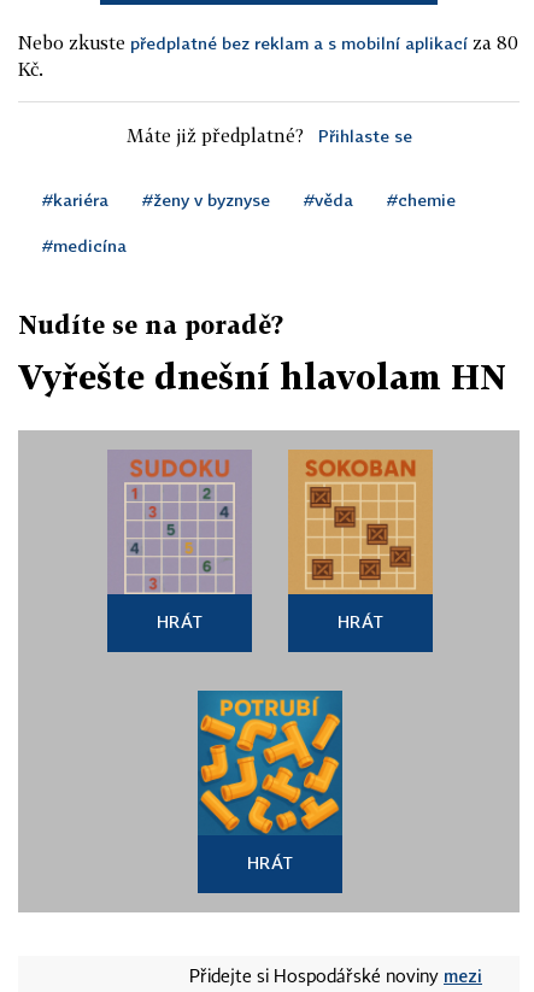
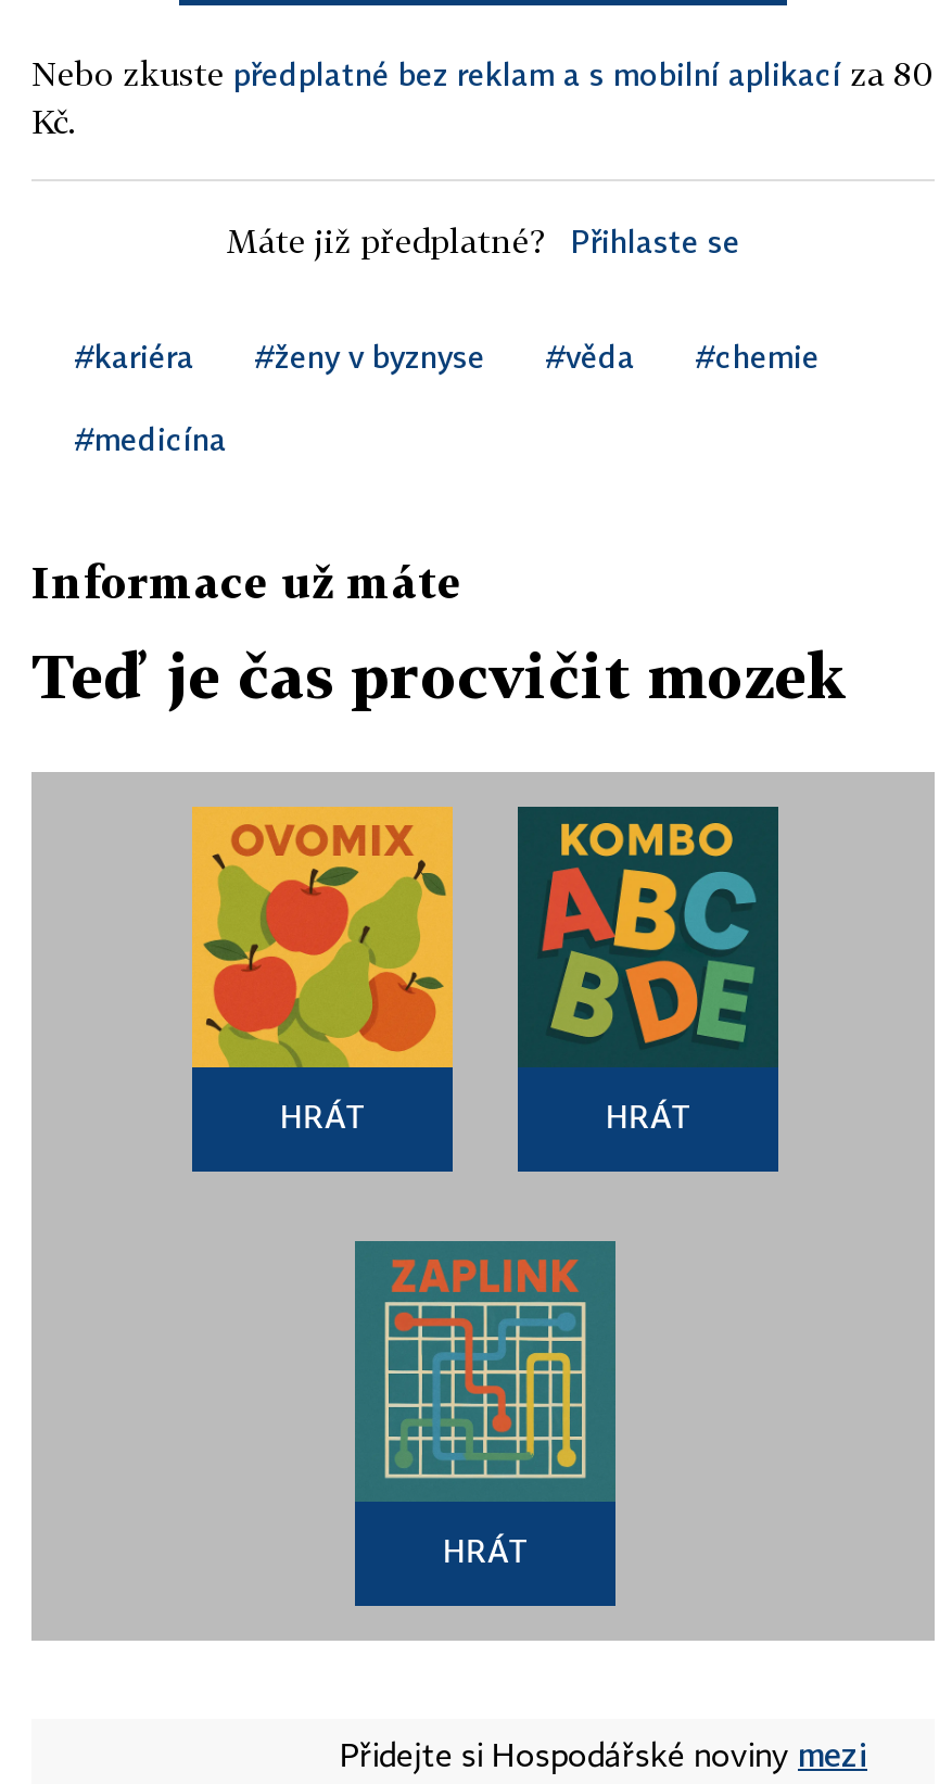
[18,310,283,339] Nudíte se na poradě? -> [31,555,461,607] Informace už máte
[18,357,506,397] Vyřešte dnešní hlavolam HN -> [31,640,848,711] Teď je čas procvičit mozek
[107,450,252,595] [image] -> [190,805,455,1070] [image]
[288,450,433,595] [image] -> [516,805,780,1067] [image]
[200,691,340,834] [image] -> [359,1241,611,1497] [image]

